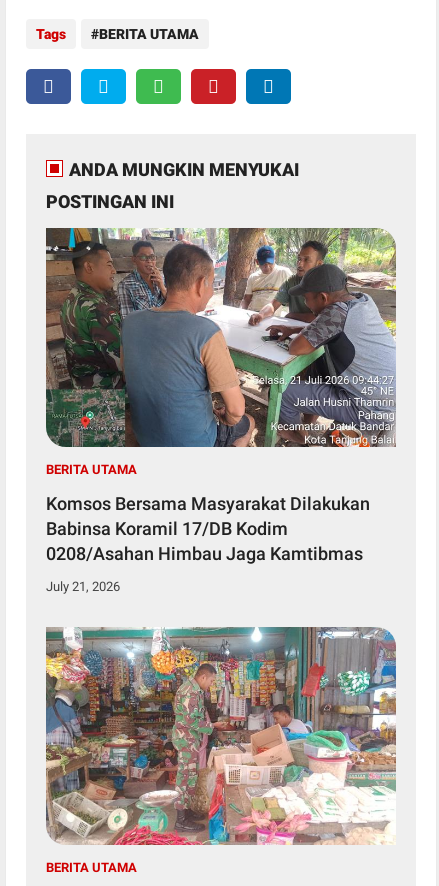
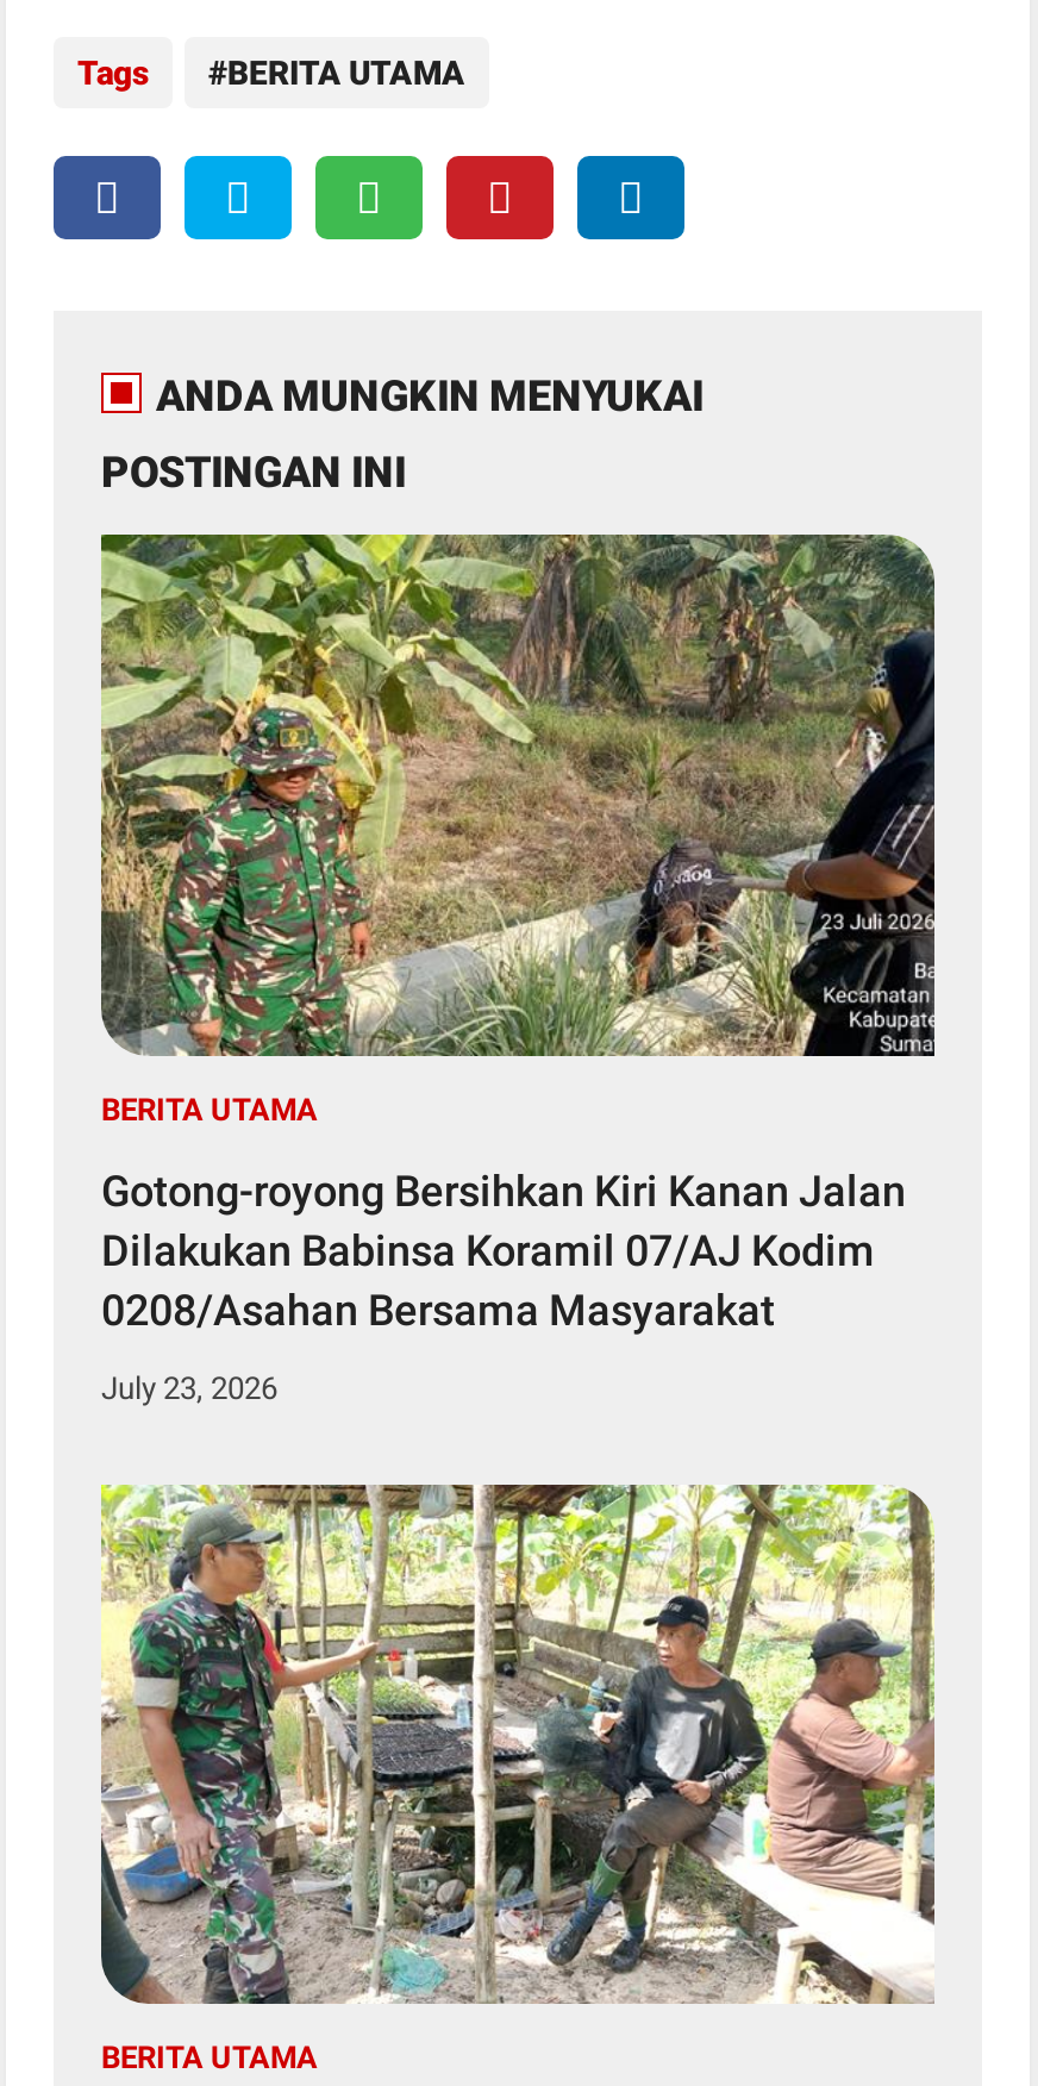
[45,227,397,448] [image] -> [101,532,937,1058] [image]
[46,492,370,563] Komsos Bersama Masyarakat Dilakukan | Babinsa Koramil 17/DB Kodim | 0208/Asahan Himbau Jaga Kamtibmas -> [101,1164,906,1334] Gotong-royong Bersihkan Kiri Kanan Jalan | Dilakukan Babinsa Koramil 07/AJ Kodim | 0208/Asahan Bersama Masyarakat
[46,578,120,593] July 21, 2026 -> [101,1369,277,1405] July 23, 2026
[45,626,397,846] [image] -> [99,1482,937,2006] [image]

